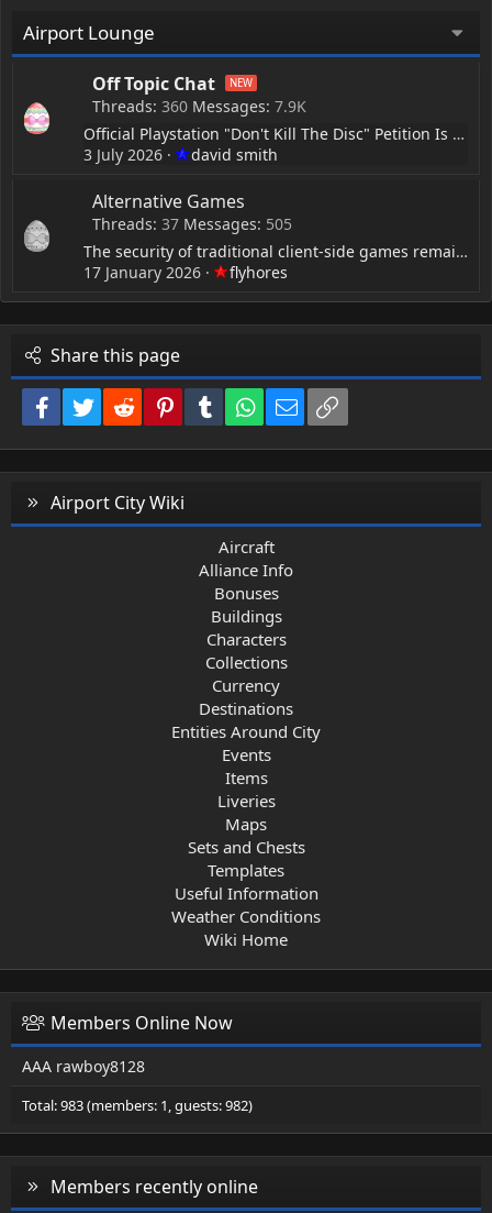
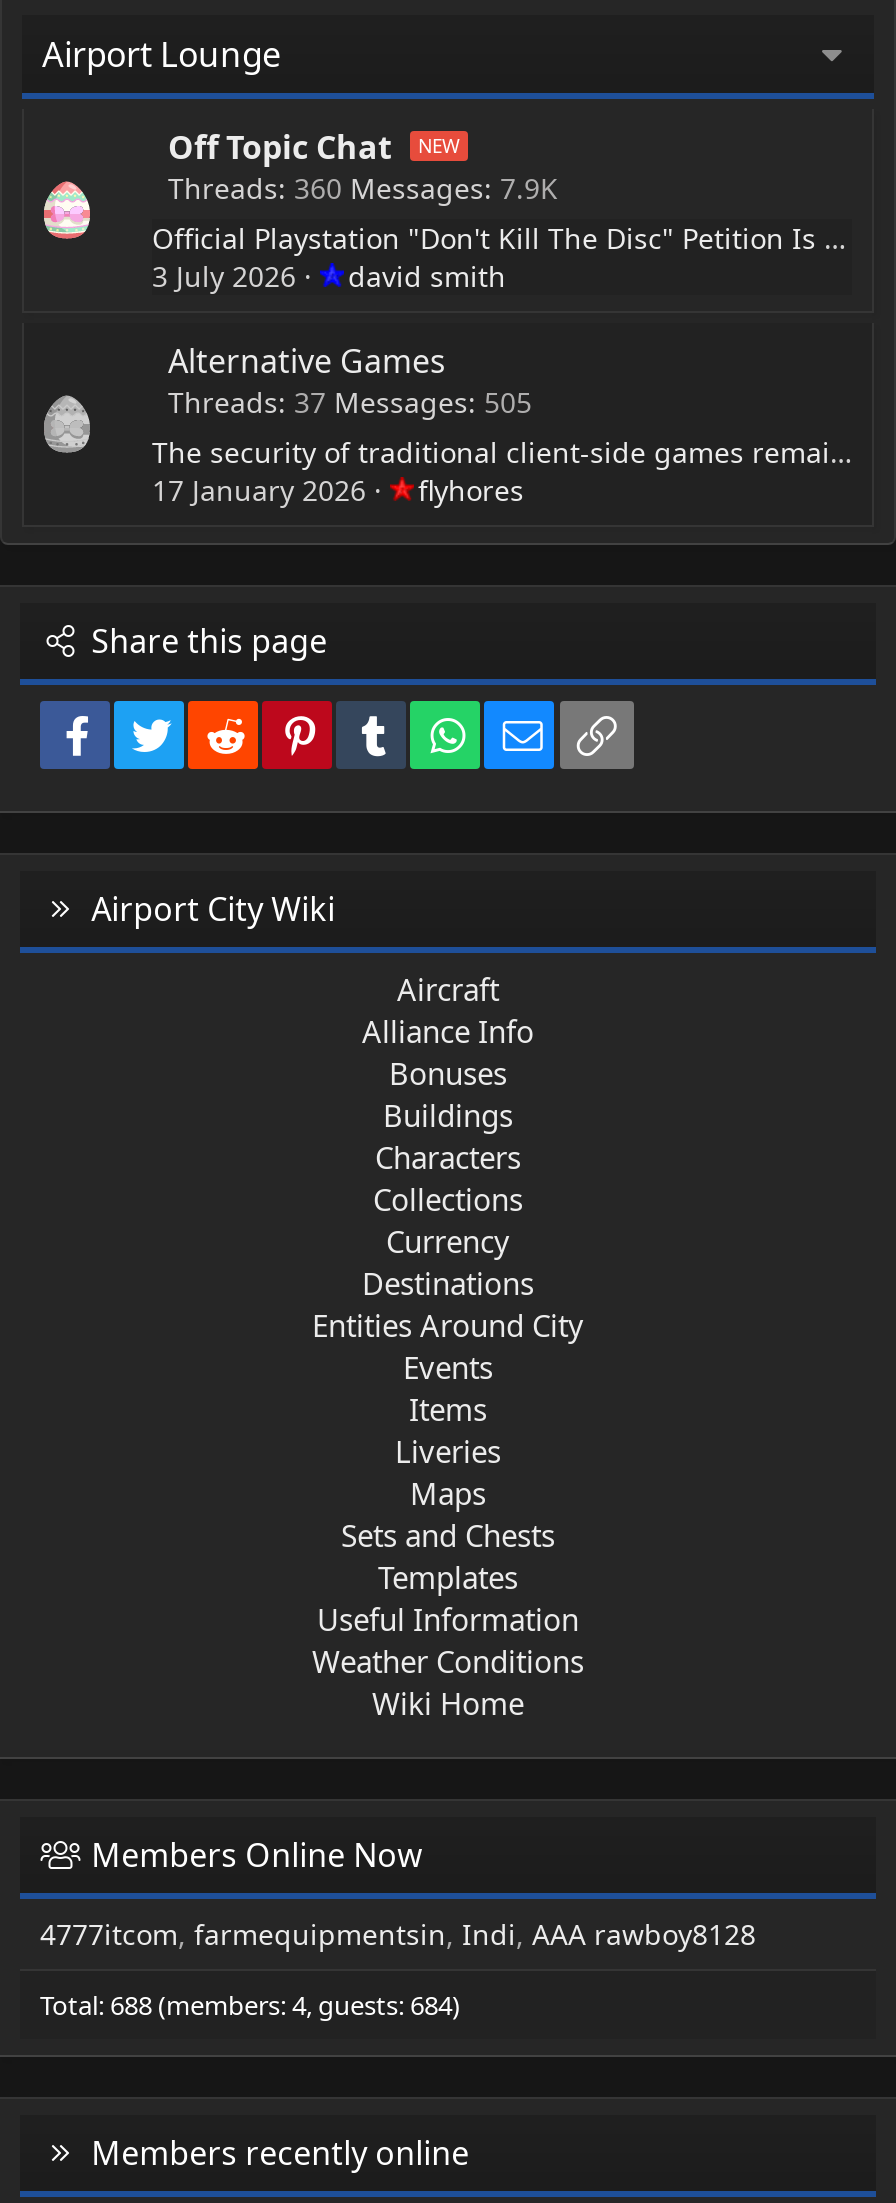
[22,1056,145,1077] AAA rawboy8128 -> [40,1915,756,1953] 4777itcom farmequipmentsin Indi AAA rawboy8128
[22,1095,253,1115] Total: 983 (members: 1, guests: 982) -> [40,1987,460,2023] Total: 688 (members: 4, guests: 684)

